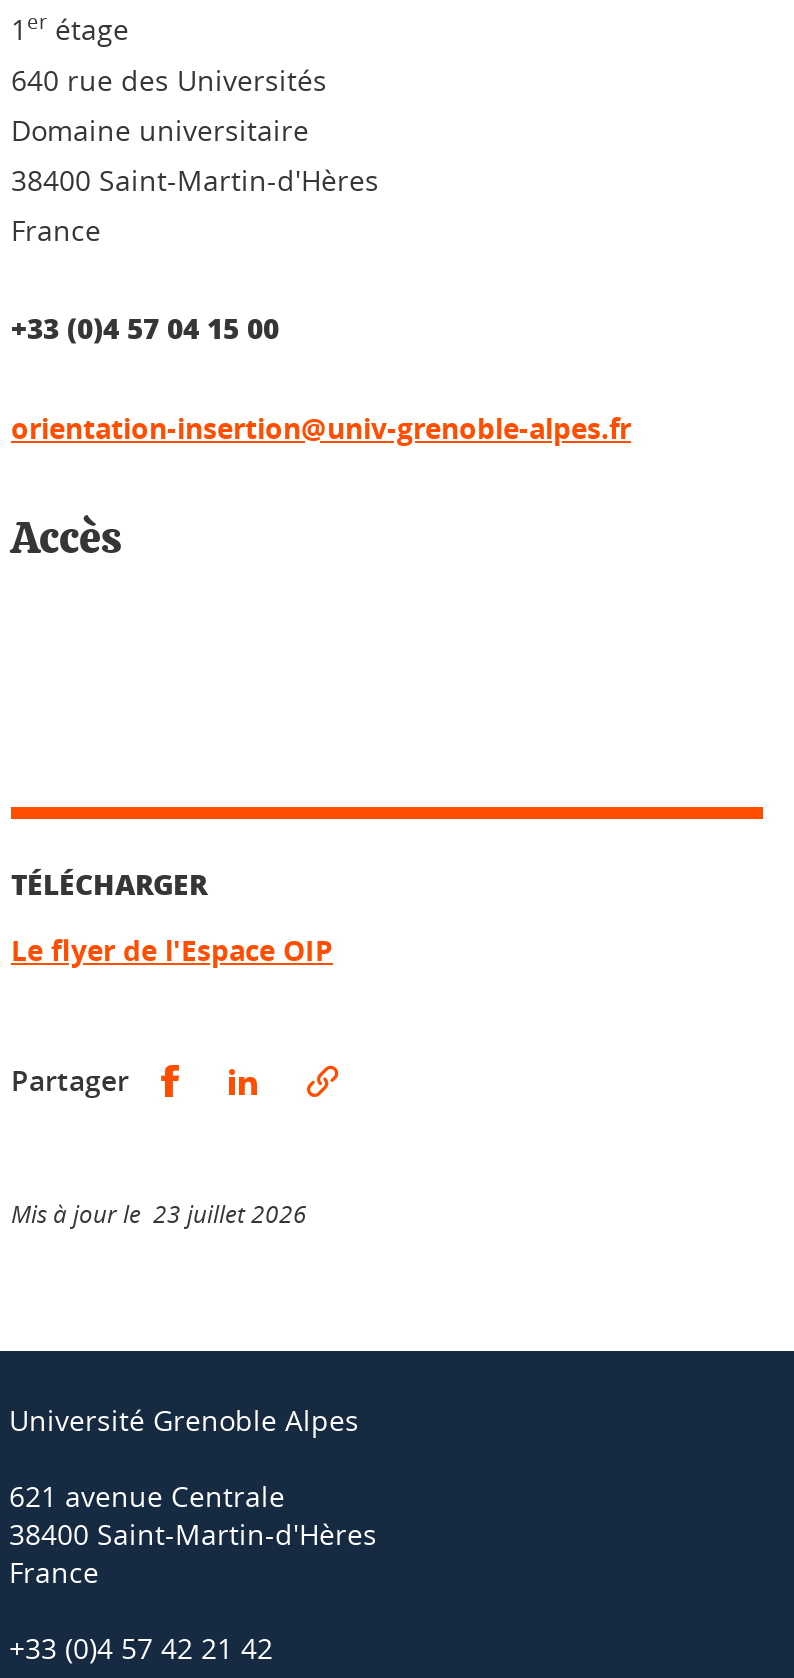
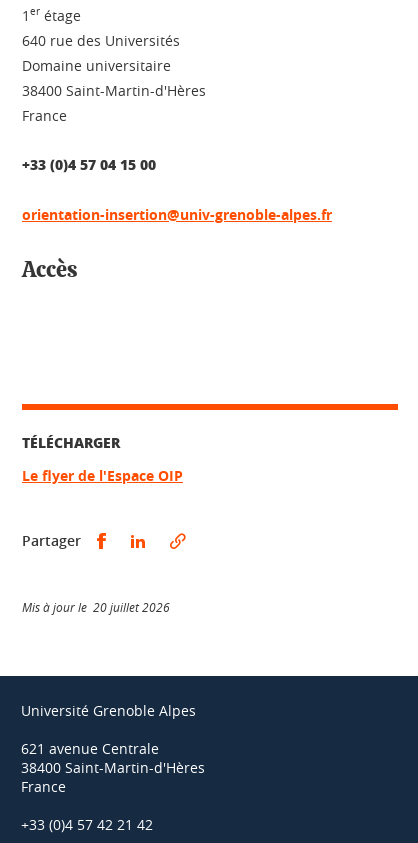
[11,1196,307,1228] Mis à jour le 23 juillet 2026 -> [22,599,170,615] Mis à jour le 20 juillet 2026

